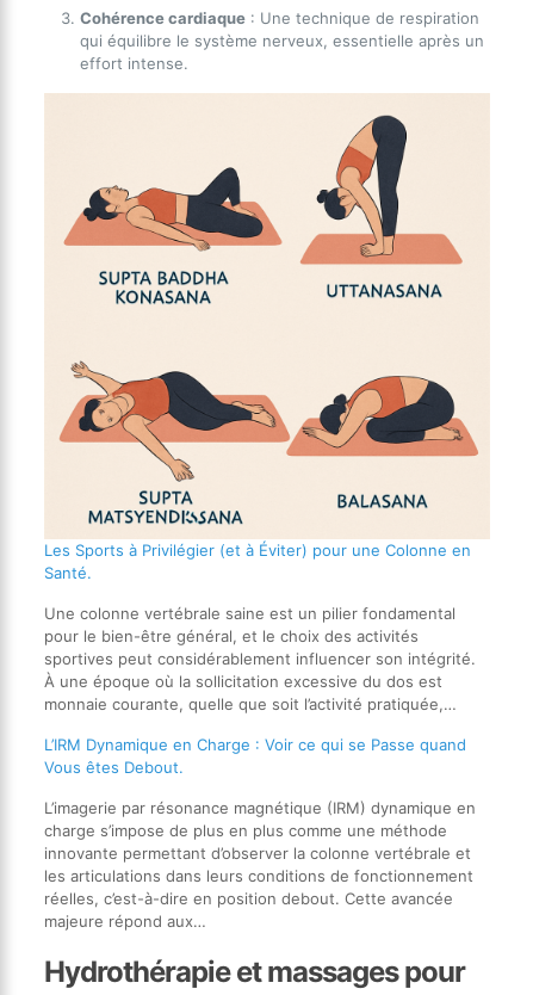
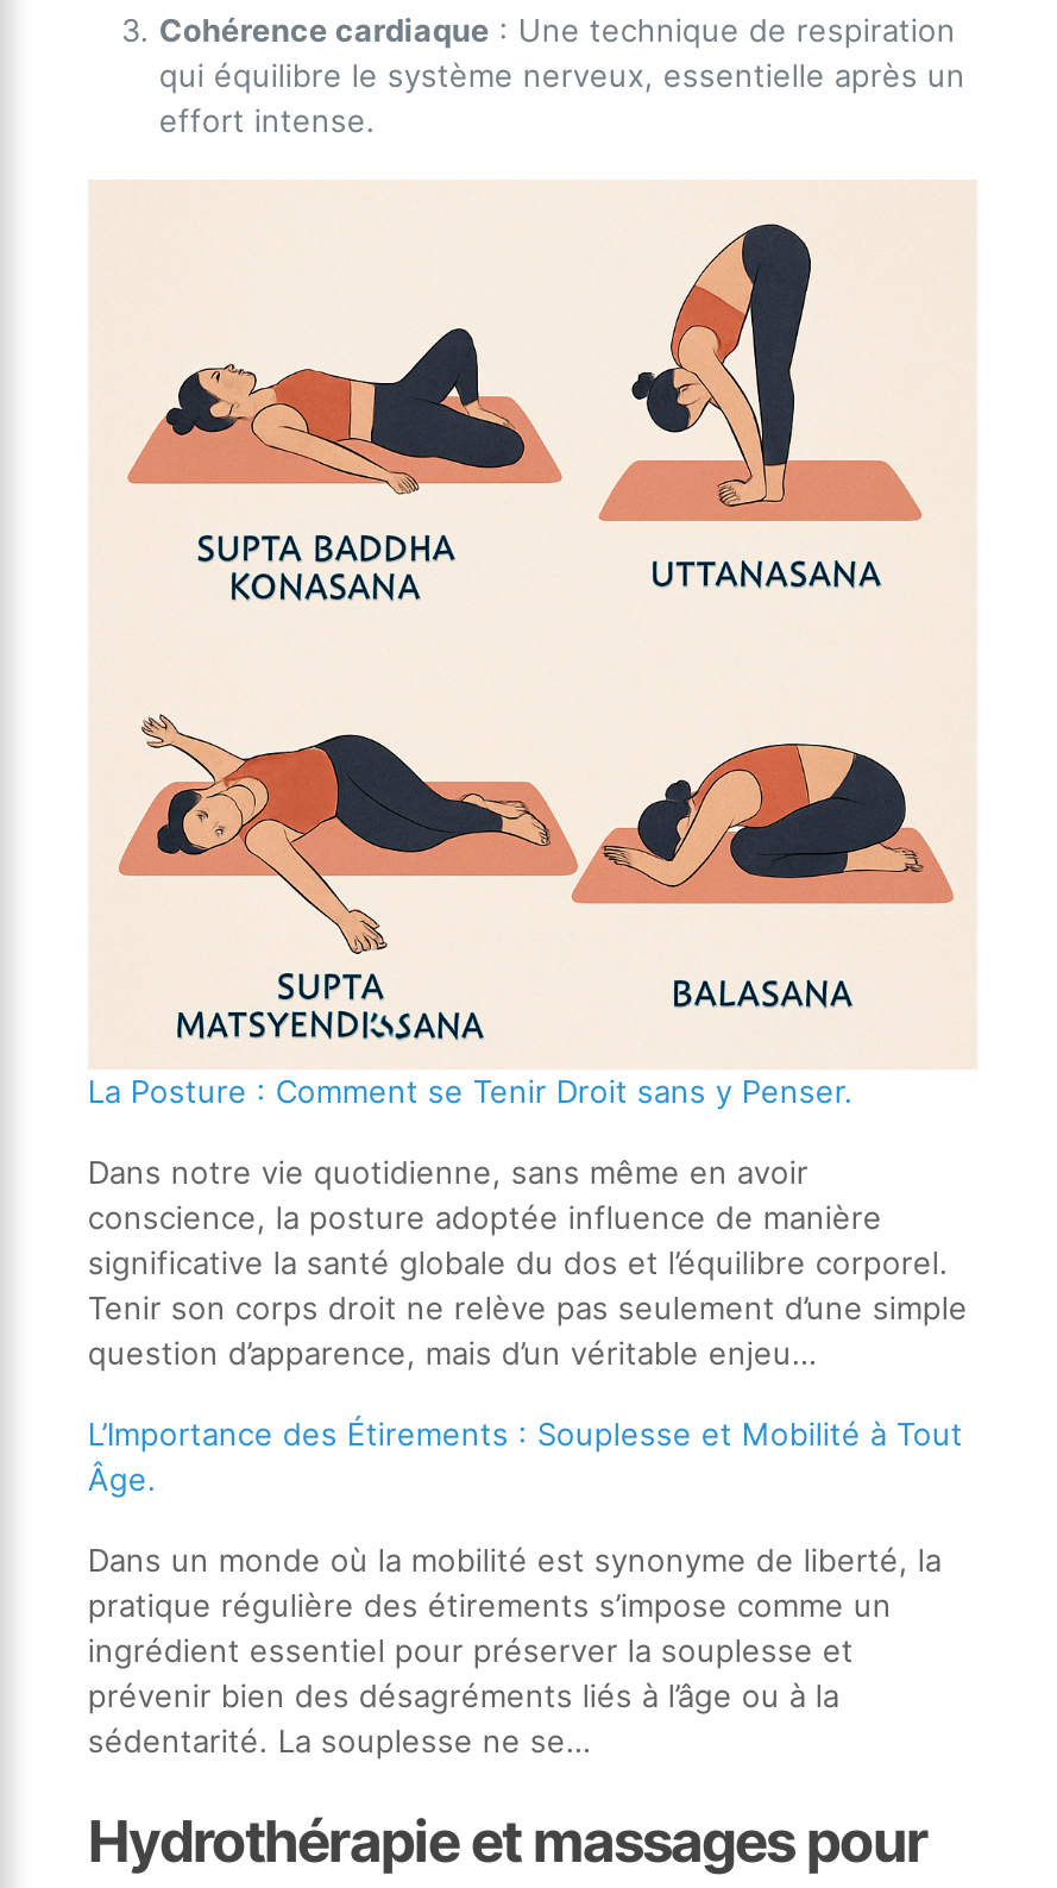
[44,541,471,583] Les Sports à Privilégier (et à Éviter) pour une Colonne en | Santé. -> [88,1073,853,1111] La Posture : Comment se Tenir Droit sans y Penser.
[44,604,476,714] Une colonne vertébrale saine est un pilier fondamental | pour le bien-être général, et le choix des activités | sportives peut considérablement influencer son intégrité. | À une époque où la sollicitation excessive du dos est | monnaie courante, quelle que soit l’activité pratiquée,… -> [88,1154,967,1373] Dans notre vie quotidienne, sans même en avoir | conscience, la posture adoptée influence de manière | significative la santé globale du dos et l’équilibre corporel. | Tenir son corps droit ne relève pas seulement d’une simple | question d’apparence, mais d’un véritable enjeu…
[44,735,466,777] L’IRM Dynamique en Charge : Voir ce qui se Passe quand | Vous êtes Debout. -> [88,1415,963,1499] L’Importance des Étirements : Souplesse et Mobilité à Tout | Âge.
[44,799,476,931] L’imagerie par résonance magnétique (IRM) dynamique en | charge s’impose de plus en plus comme une méthode | innovante permettant d’observer la colonne vertébrale et | les articulations dans leurs conditions de fonctionnement | réelles, c’est-à-dire en position debout. Cette avancée | majeure répond aux… -> [88,1542,941,1760] Dans un monde où la mobilité est synonyme de liberté, la | pratique régulière des étirements s’impose comme un | ingrédient essentiel pour préserver la souplesse et | prévenir bien des désagréments liés à l’âge ou à la | sédentarité. La souplesse ne se…

